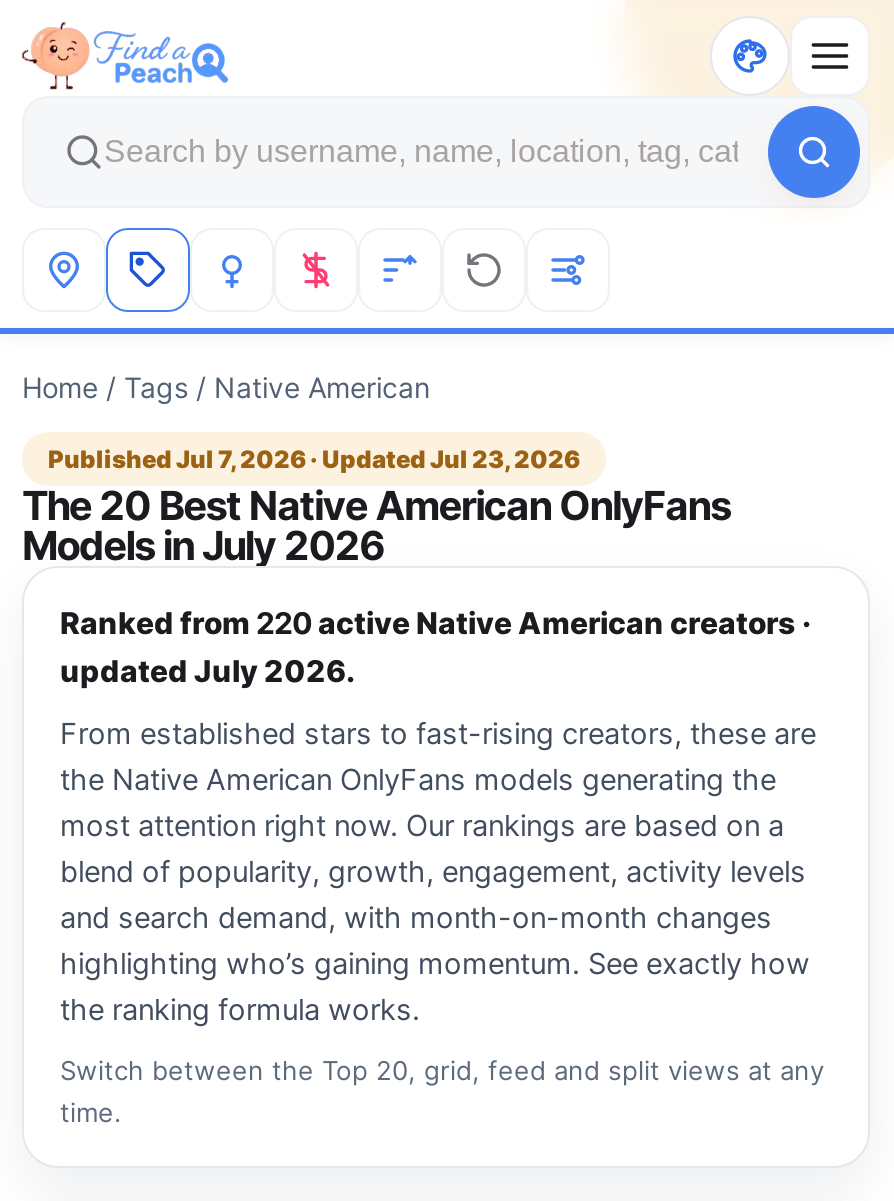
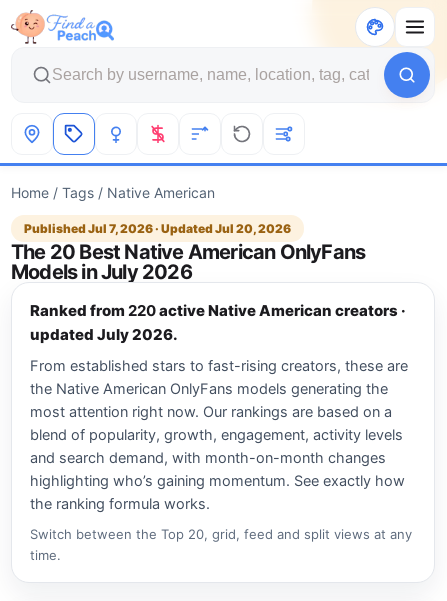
[48,444,580,474] PublishedJul 7, 2026· UpdatedJul 23, 2026 -> [24,221,291,236] PublishedJul 7, 2026· UpdatedJul 20, 2026

